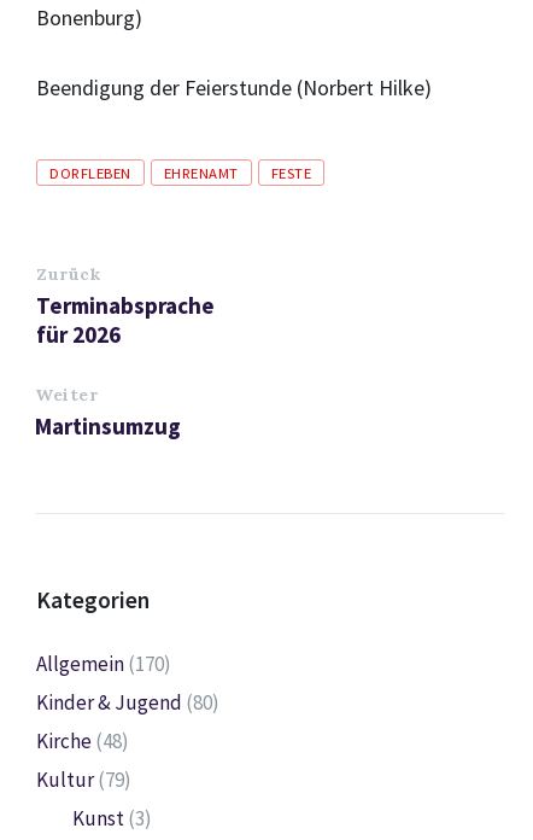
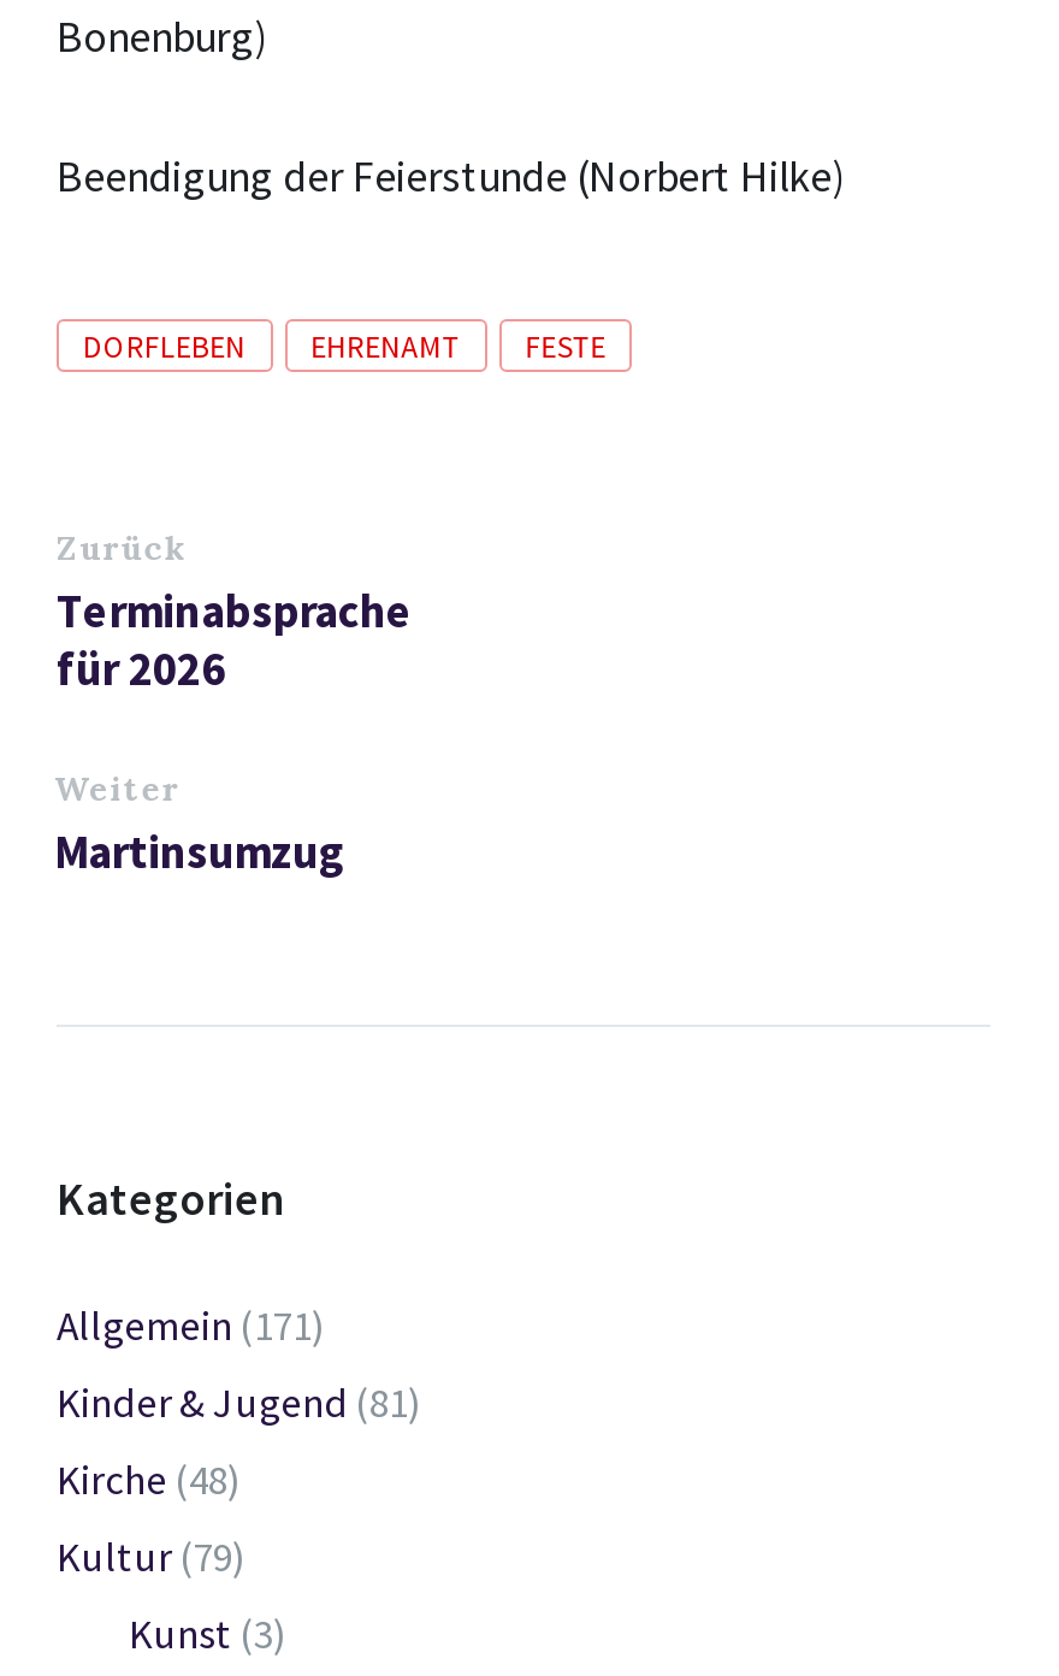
[36,650,171,677] Allgemein (170) -> [57,1298,326,1351] Allgemein (171)
[36,689,219,716] Kinder & Jugend (80) -> [57,1375,422,1428] Kinder & Jugend (81)

